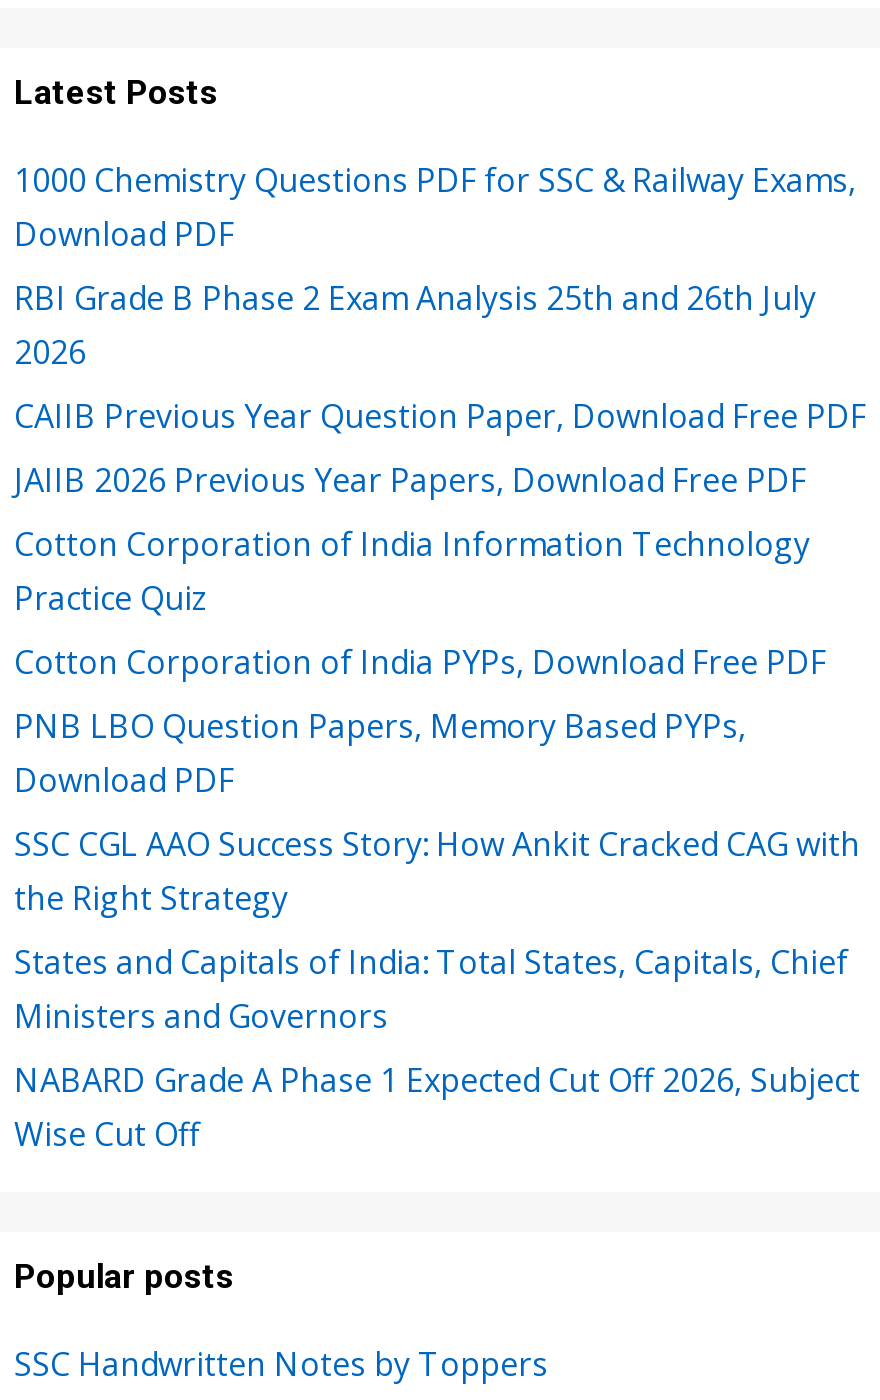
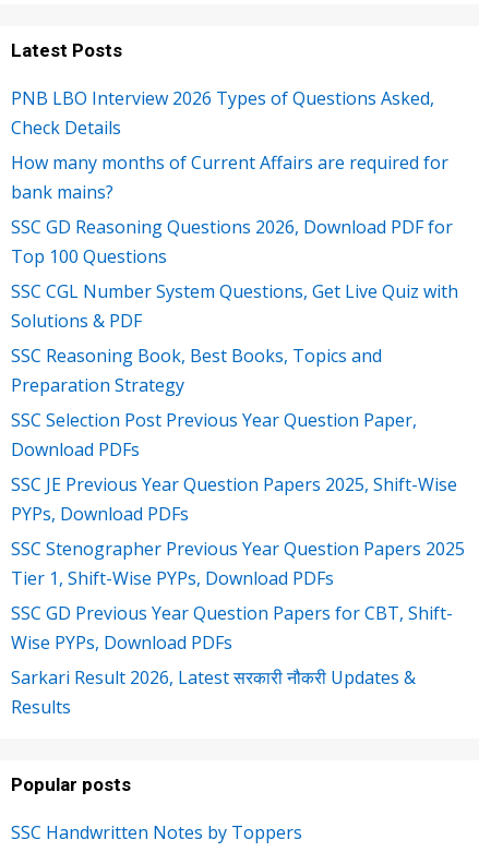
[14,157,856,255] 1000 Chemistry Questions PDF for SSC & Railway Exams, | Download PDF -> [11,86,434,139] PNB LBO Interview 2026 Types of Questions Asked, | Check Details
[14,275,816,373] RBI Grade B Phase 2 Exam Analysis 25th and 26th July | 2026 -> [11,150,448,203] How many months of Current Affairs are required for | bank mains?
[14,393,866,437] CAIIB Previous Year Question Paper, Download Free PDF -> [11,214,453,268] SSC GD Reasoning Questions 2026, Download PDF for | Top 100 Questions
[14,457,806,501] JAIIB 2026 Previous Year Papers, Download Free PDF -> [11,279,458,332] SSC CGL Number System Questions, Get Live Quiz with | Solutions & PDF
[14,521,810,619] Cotton Corporation of India Information Technology | Practice Quiz -> [11,343,382,397] SSC Reasoning Book, Best Books, Topics and | Preparation Strategy
[14,639,826,683] Cotton Corporation of India PYPs, Download Free PDF -> [11,407,417,461] SSC Selection Post Previous Year Question Paper, | Download PDFs
[14,703,746,801] PNB LBO Question Papers, Memory Based PYPs, | Download PDF -> [11,472,457,525] SSC JE Previous Year Question Papers 2025, Shift-Wise | PYPs, Download PDFs
[14,821,860,919] SSC CGL AAO Success Story: How Ankit Cracked CAG with | the Right Strategy -> [11,536,465,590] SSC Stenographer Previous Year Question Papers 2025 | Tier 1, Shift-Wise PYPs, Download PDFs
[14,939,848,1037] States and Capitals of India: Total States, Capitals, Chief | Ministers and Governors -> [11,601,453,654] SSC GD Previous Year Question Papers for CBT, Shift- | Wise PYPs, Download PDFs
[14,1057,860,1155] NABARD Grade A Phase 1 Expected Cut Off 2026, Subject | Wise Cut Off -> [11,665,416,718] Sarkari Result 2026, Latest सरकारी नौकरी Updates & | Results

